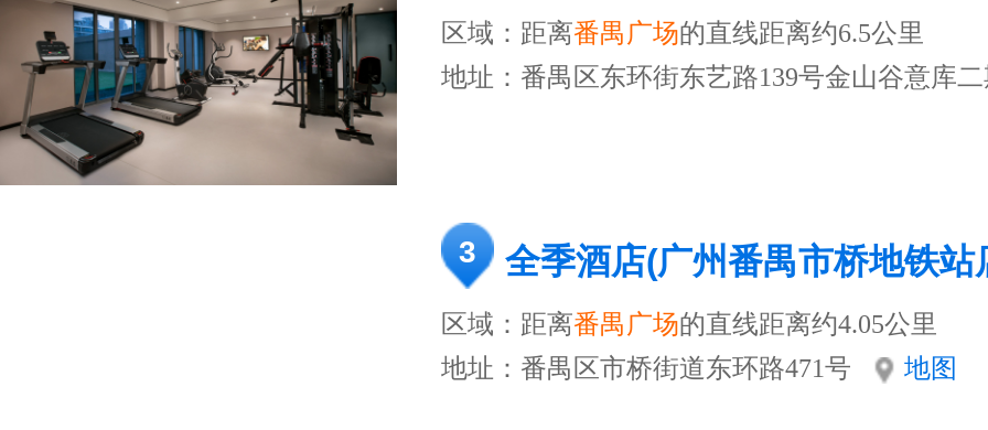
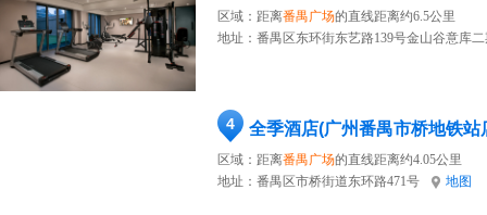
[459,234,476,269] 3 -> [226,115,235,132] 4

